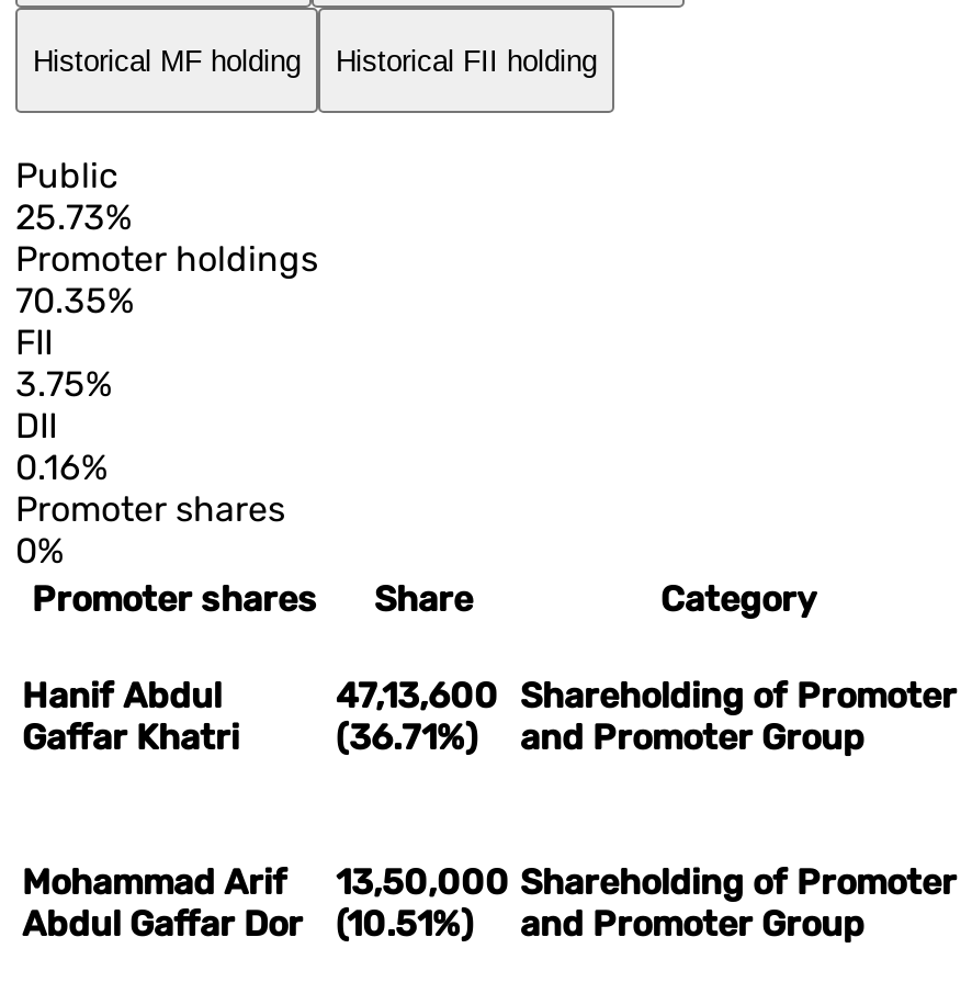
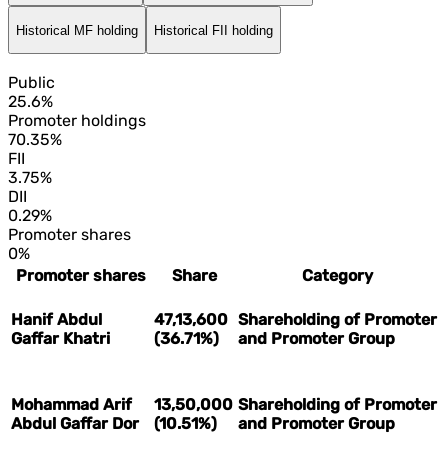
[15,196,132,238] 25.73% -> [8,92,53,111] 25.6%
[15,446,108,488] 0.16% -> [8,206,52,225] 0.29%

